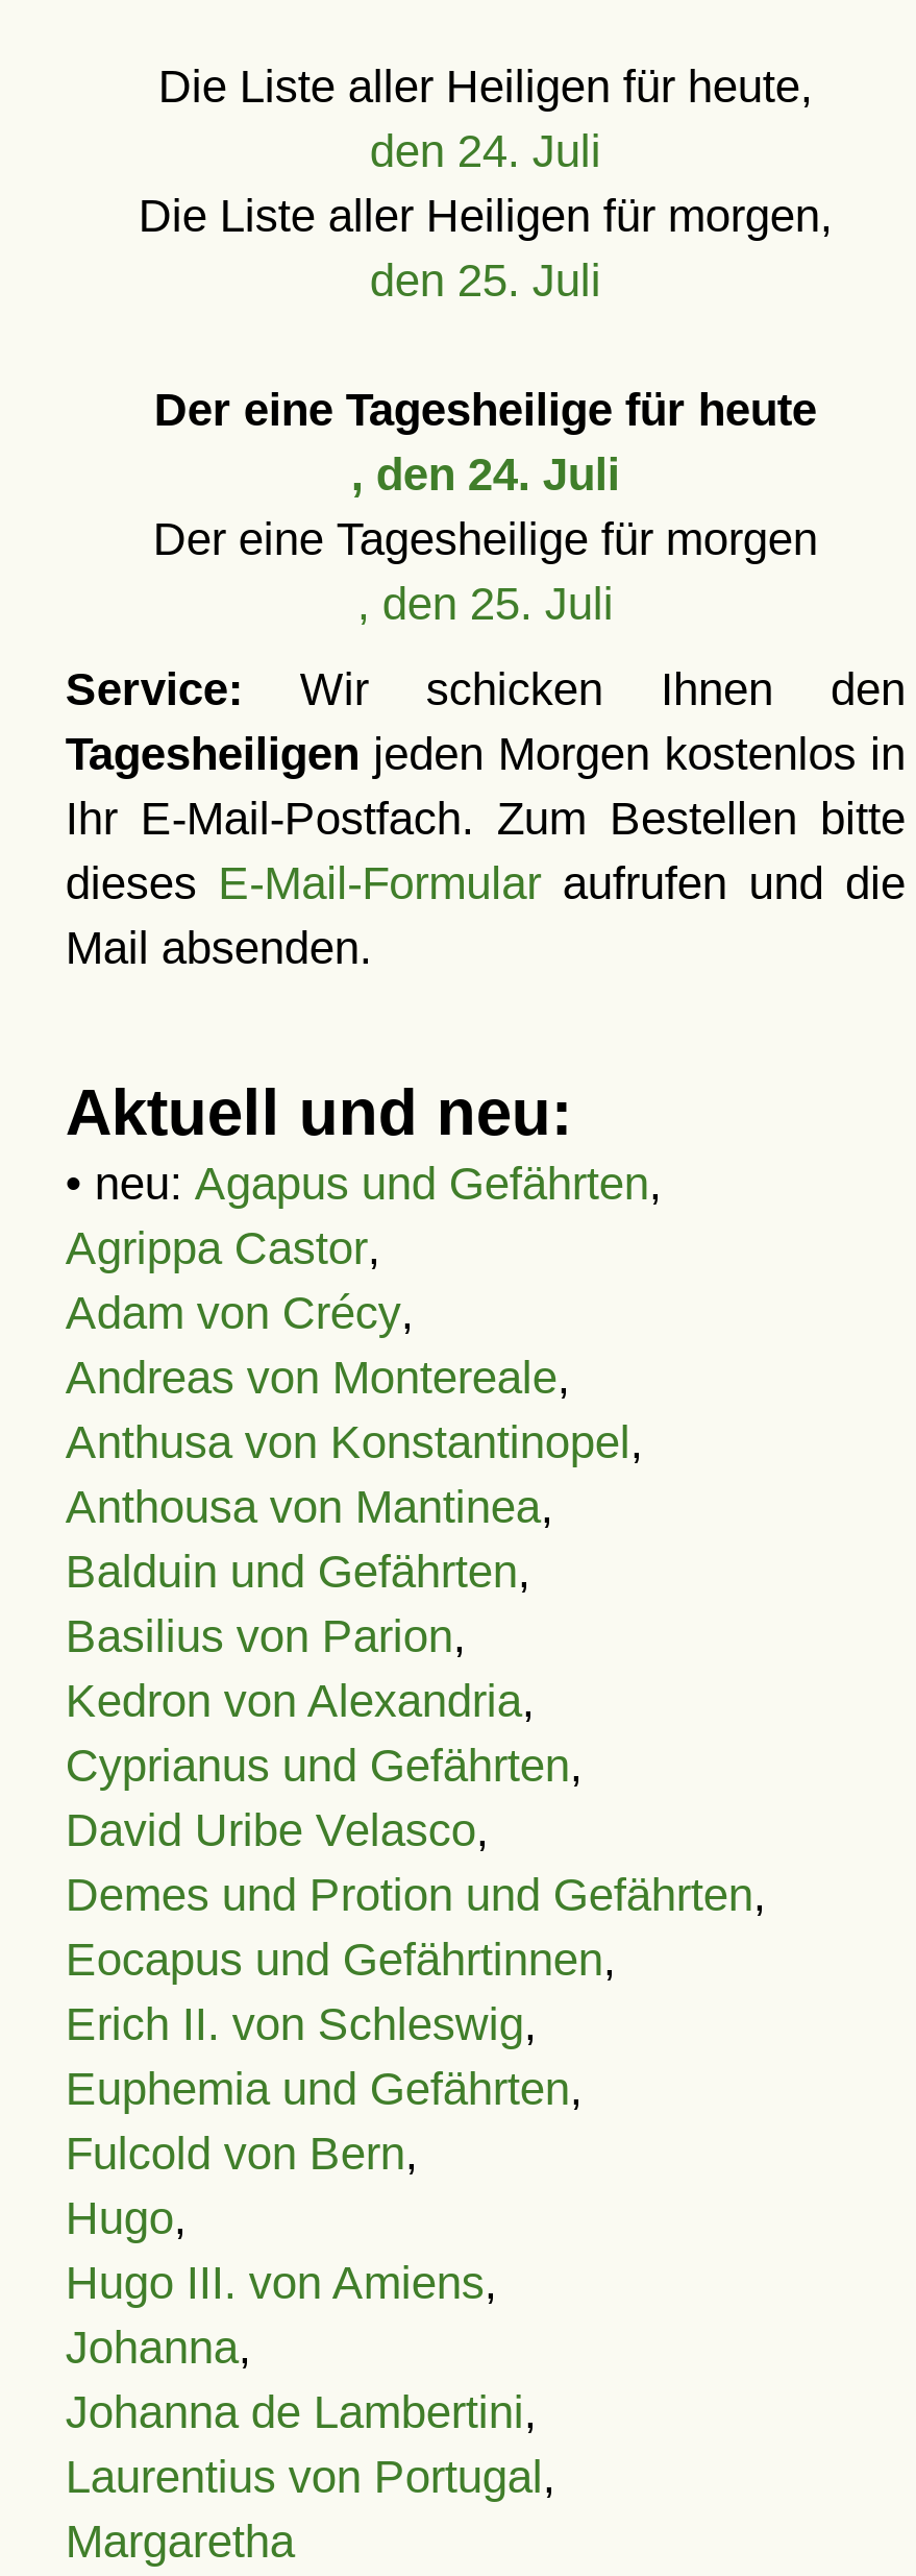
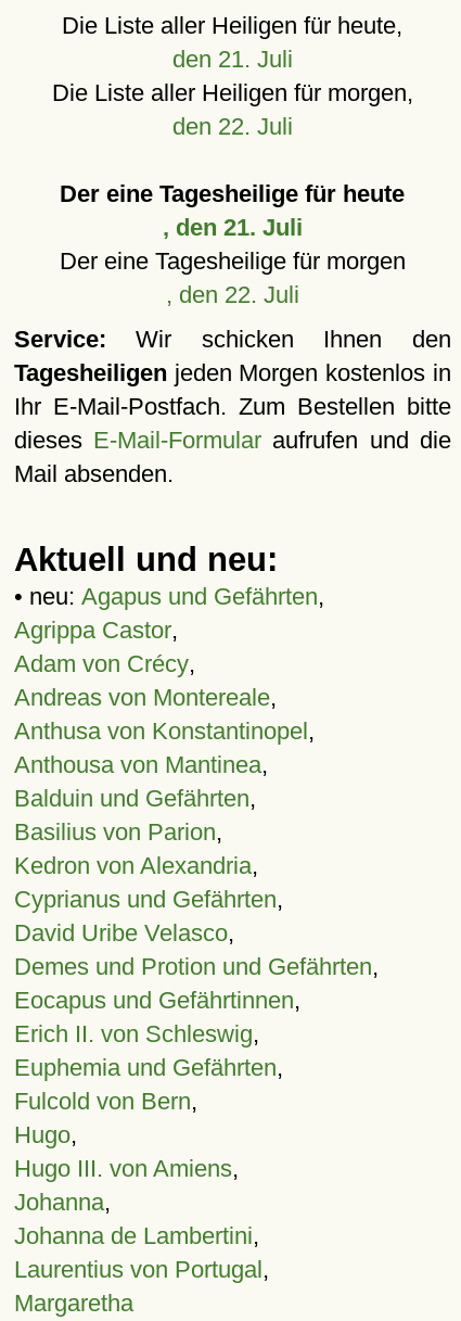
[370,125,601,177] den 24. Juli -> [172,46,293,73] den 21. Juli
[370,254,601,307] den 25. Juli -> [172,113,293,140] den 22. Juli
[351,448,620,501] , den 24. Juli -> [163,214,303,241] , den 21. Juli
[357,578,614,630] , den 25. Juli -> [166,281,299,308] , den 22. Juli

